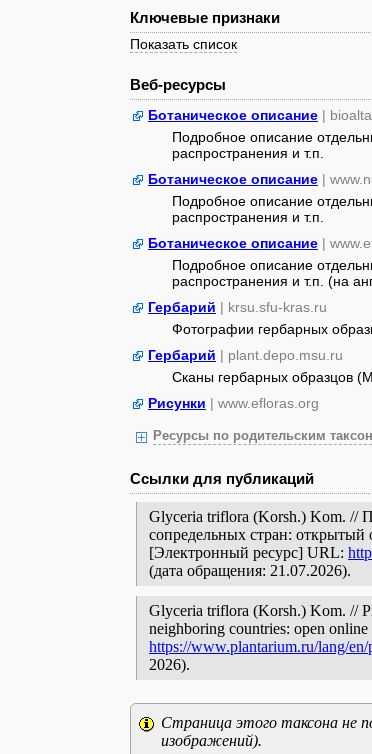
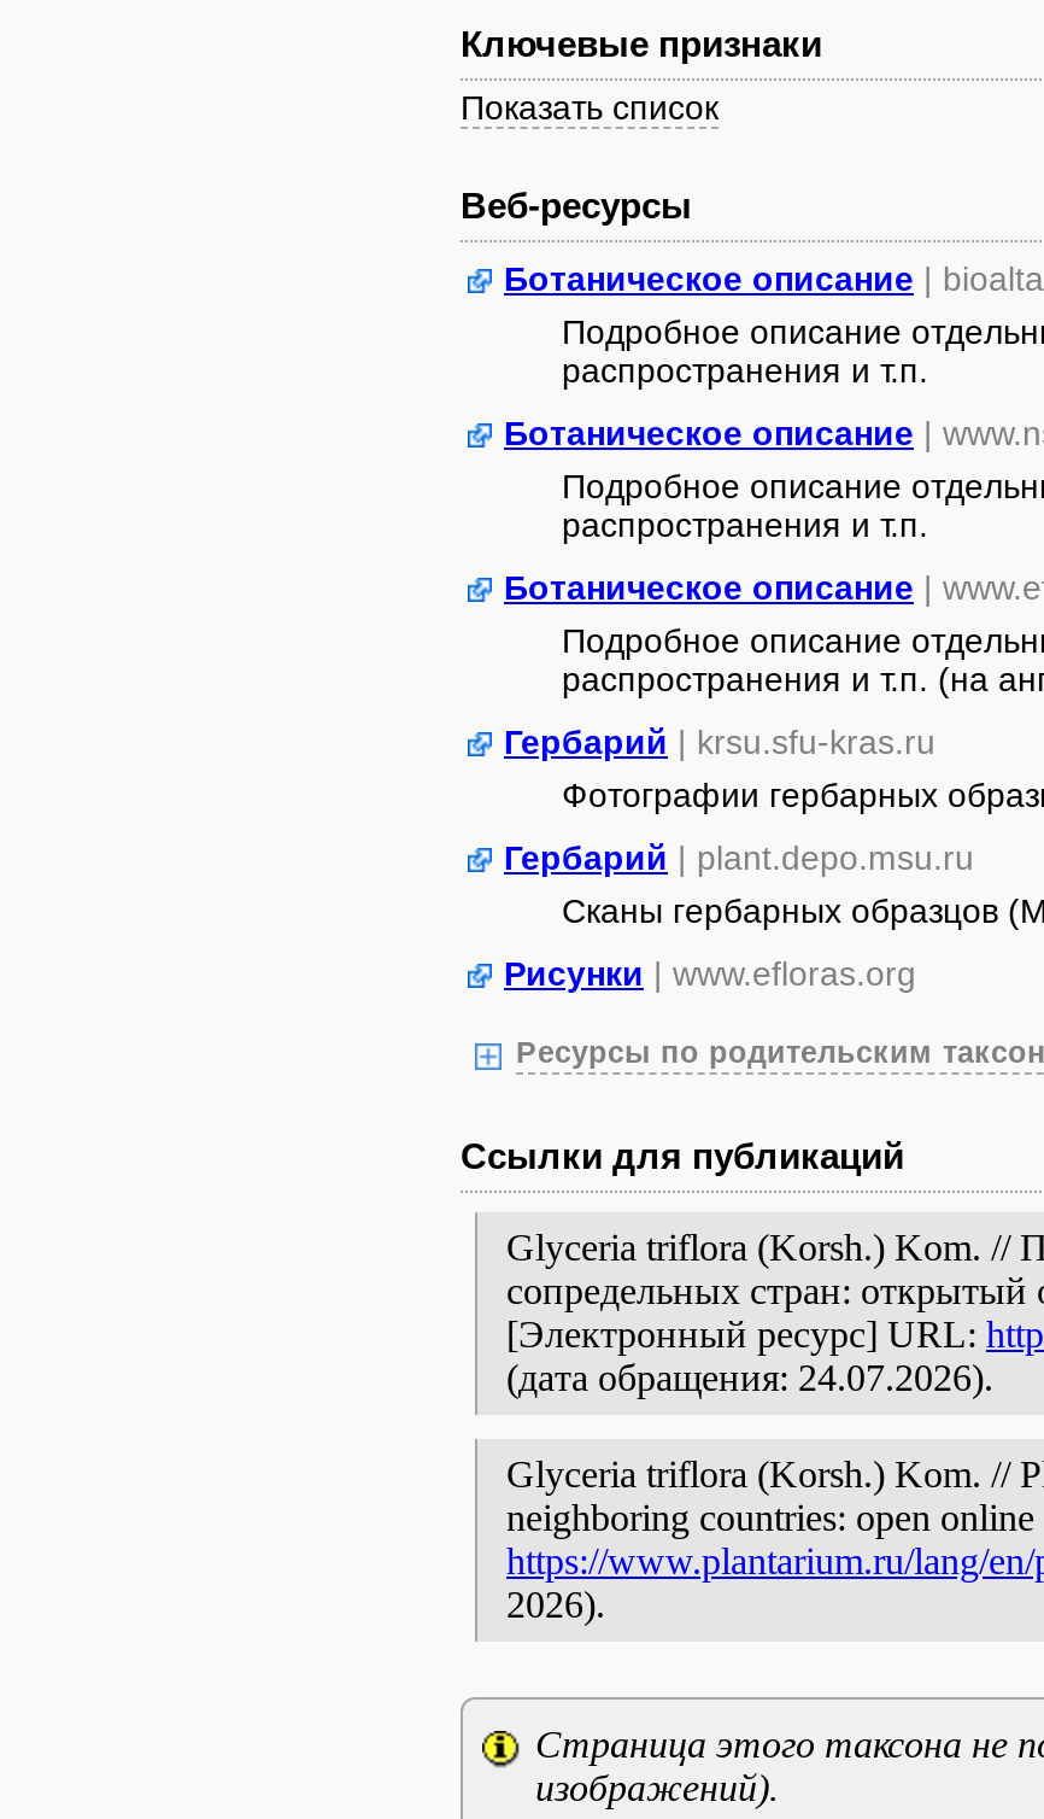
[149,562,351,579] (дата обращения: 21.07.2026). -> [506,1357,993,1398] (дата обращения: 24.07.2026).

